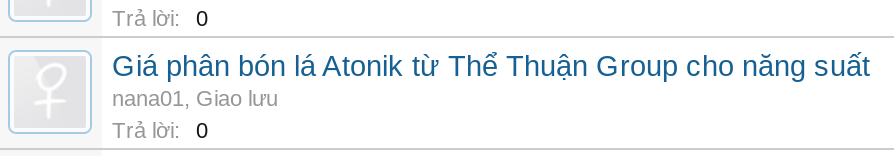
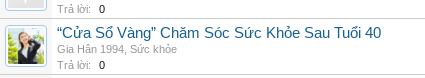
none -> [7,30,44,65] [image]
[112,50,870,110] Giá phân bón lá Atonik từ Thể Thuận Group cho năng suất | nana01, Giao lưu -> [57,25,381,55] “Cửa Sổ Vàng” Chăm Sóc Sức Khỏe Sau Tuổi 40 | Gia Hân 1994, Sức khỏe

